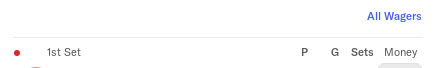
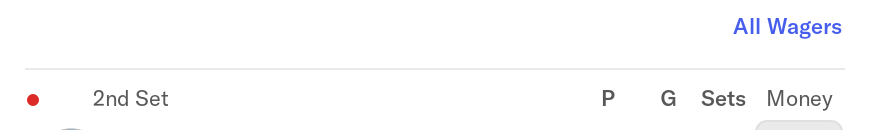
[47,45,81,59] 1st Set -> [93,84,169,112] 2nd Set

